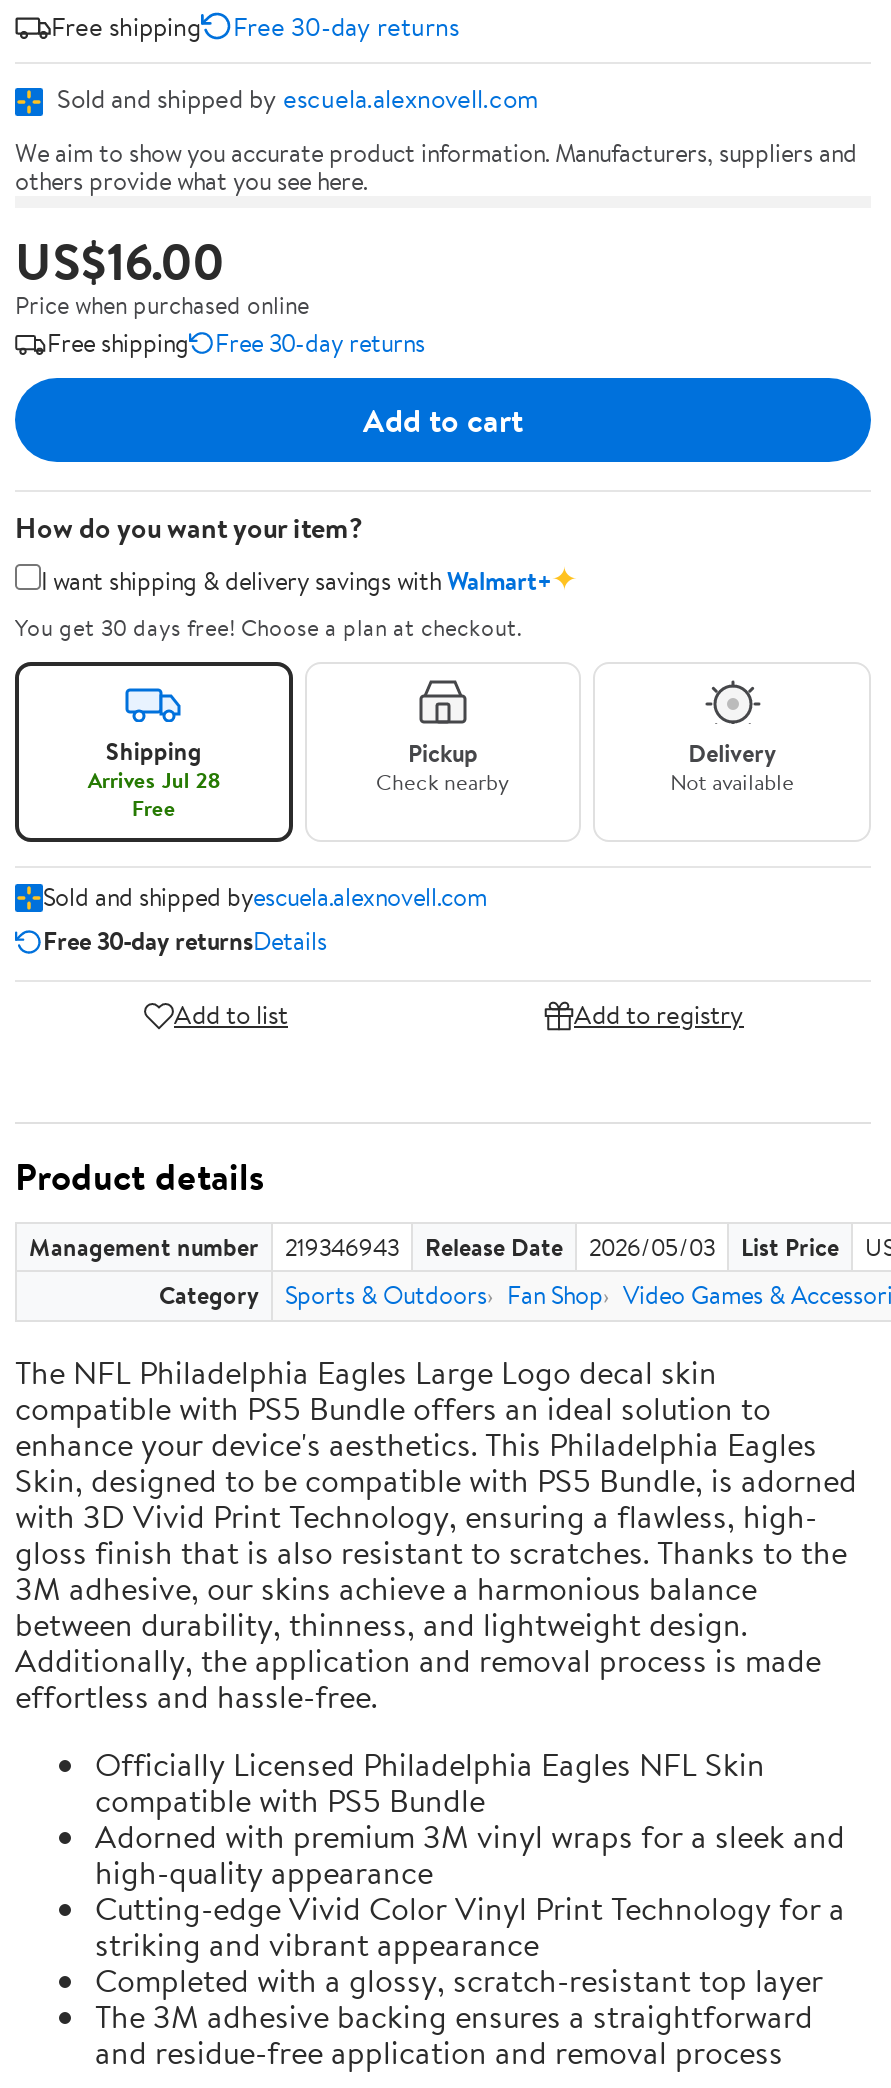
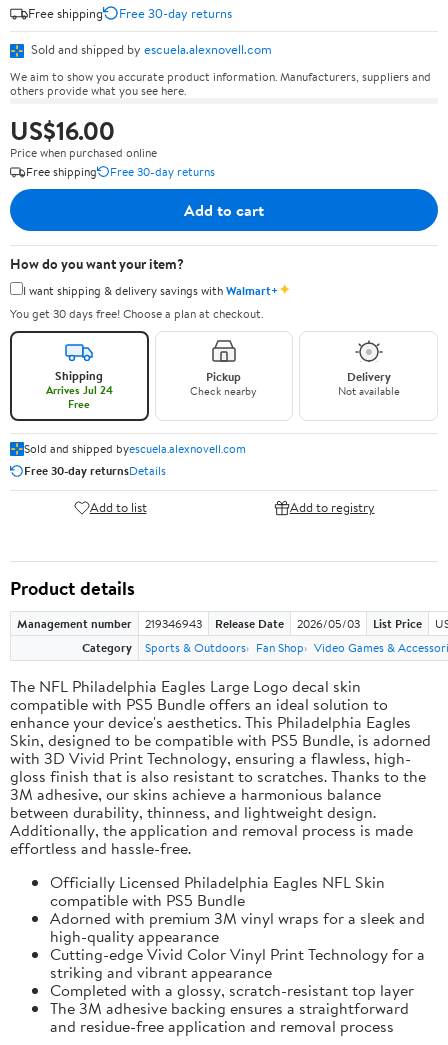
[88,764,220,796] Arrives Jul 28 -> [46,382,113,398] Arrives Jul 24

